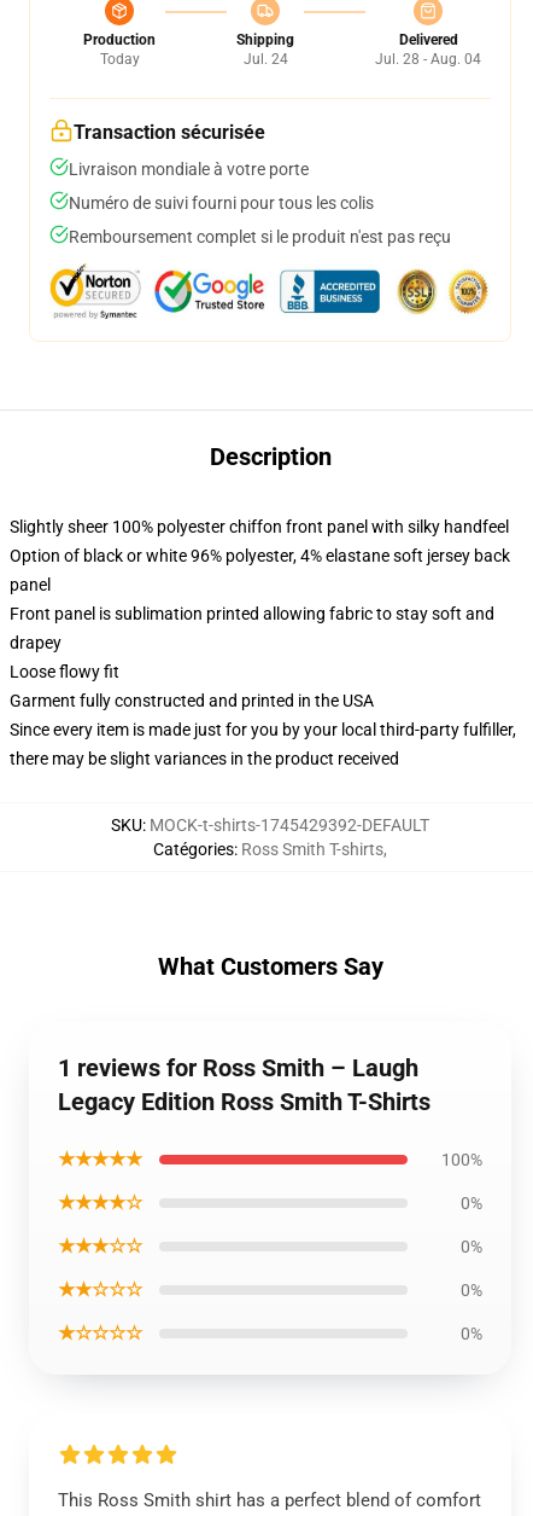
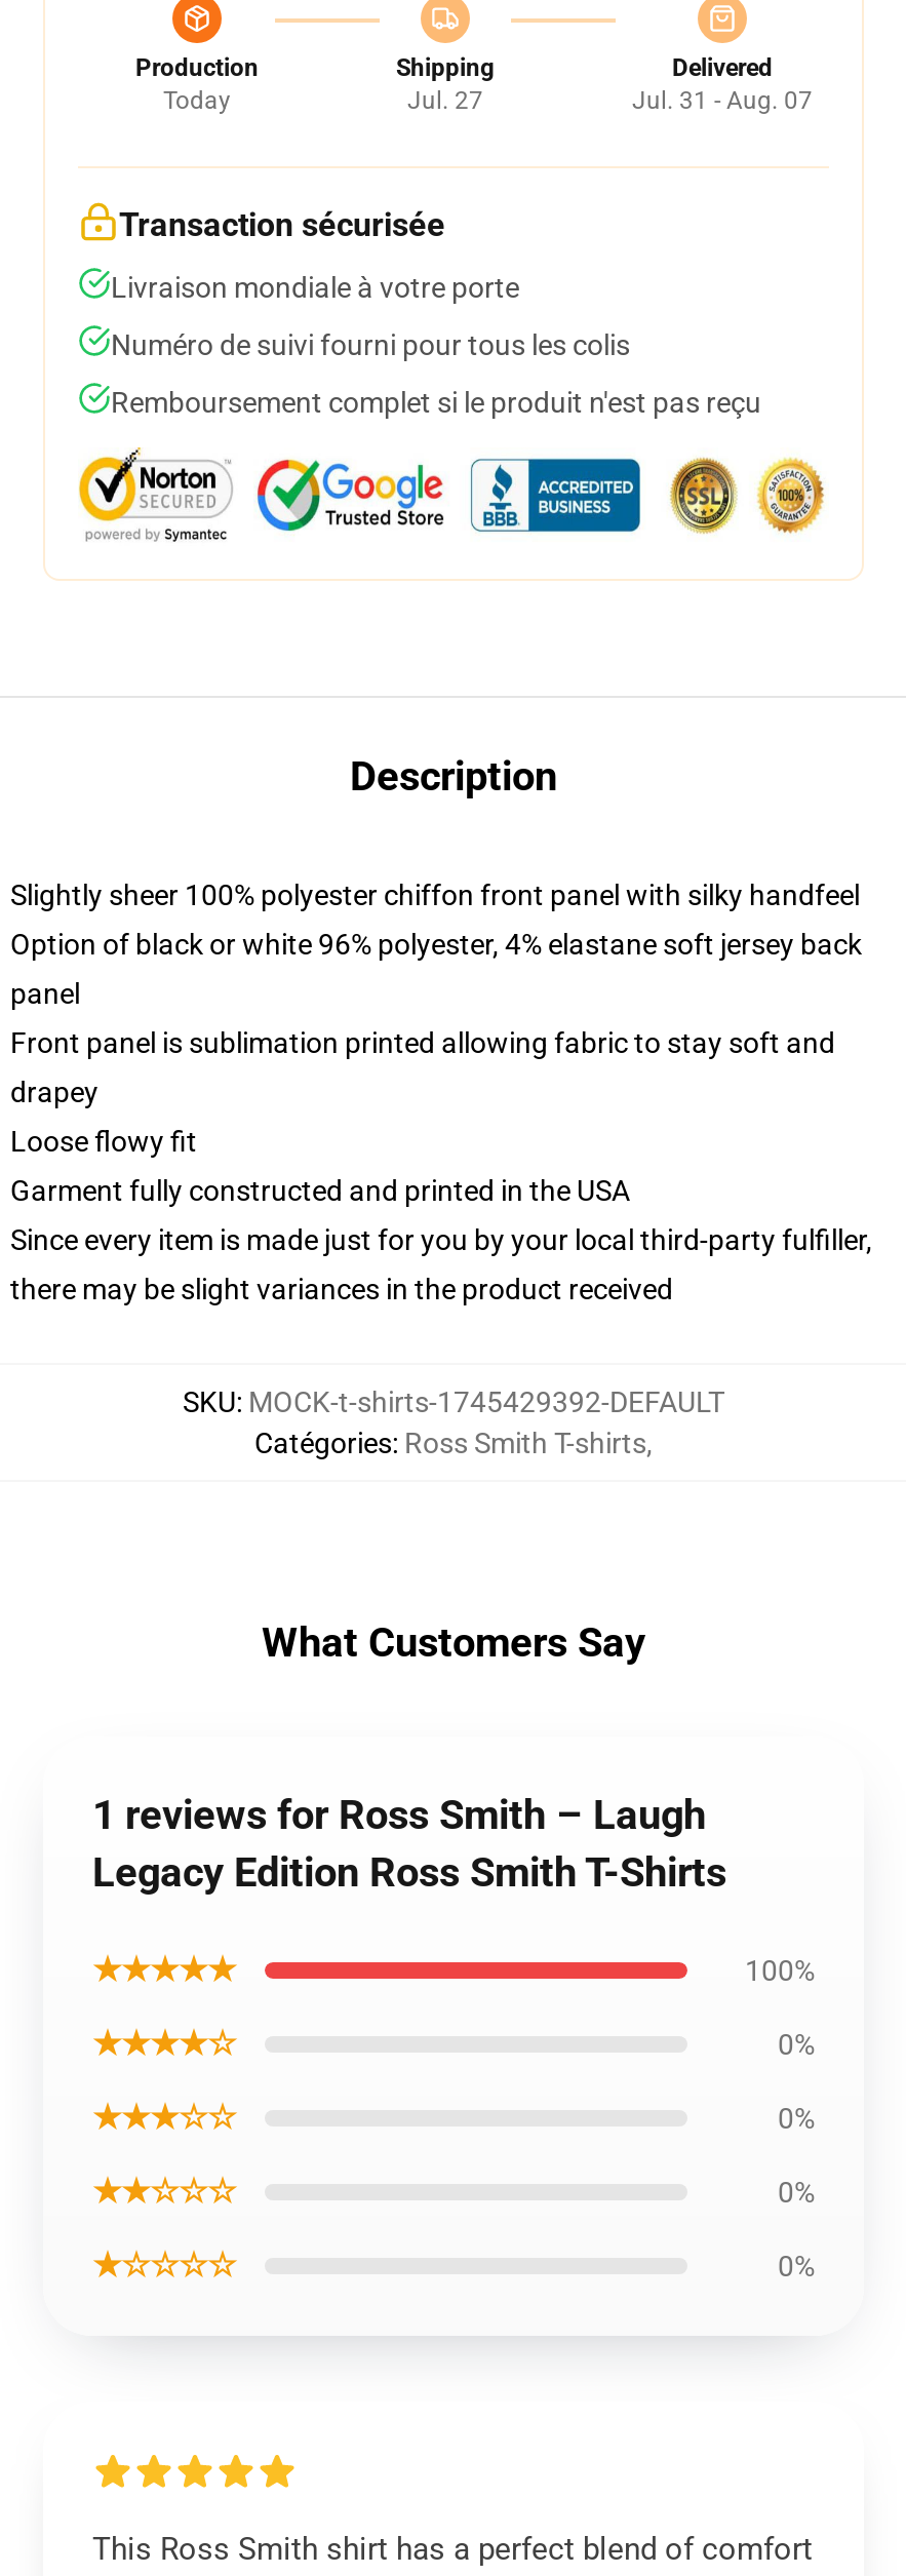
[243,51,288,68] Jul. 24 -> [407,86,483,115] Jul. 27
[375,51,481,68] Jul. 28 - Aug. 04 -> [632,86,813,115] Jul. 31 - Aug. 07

